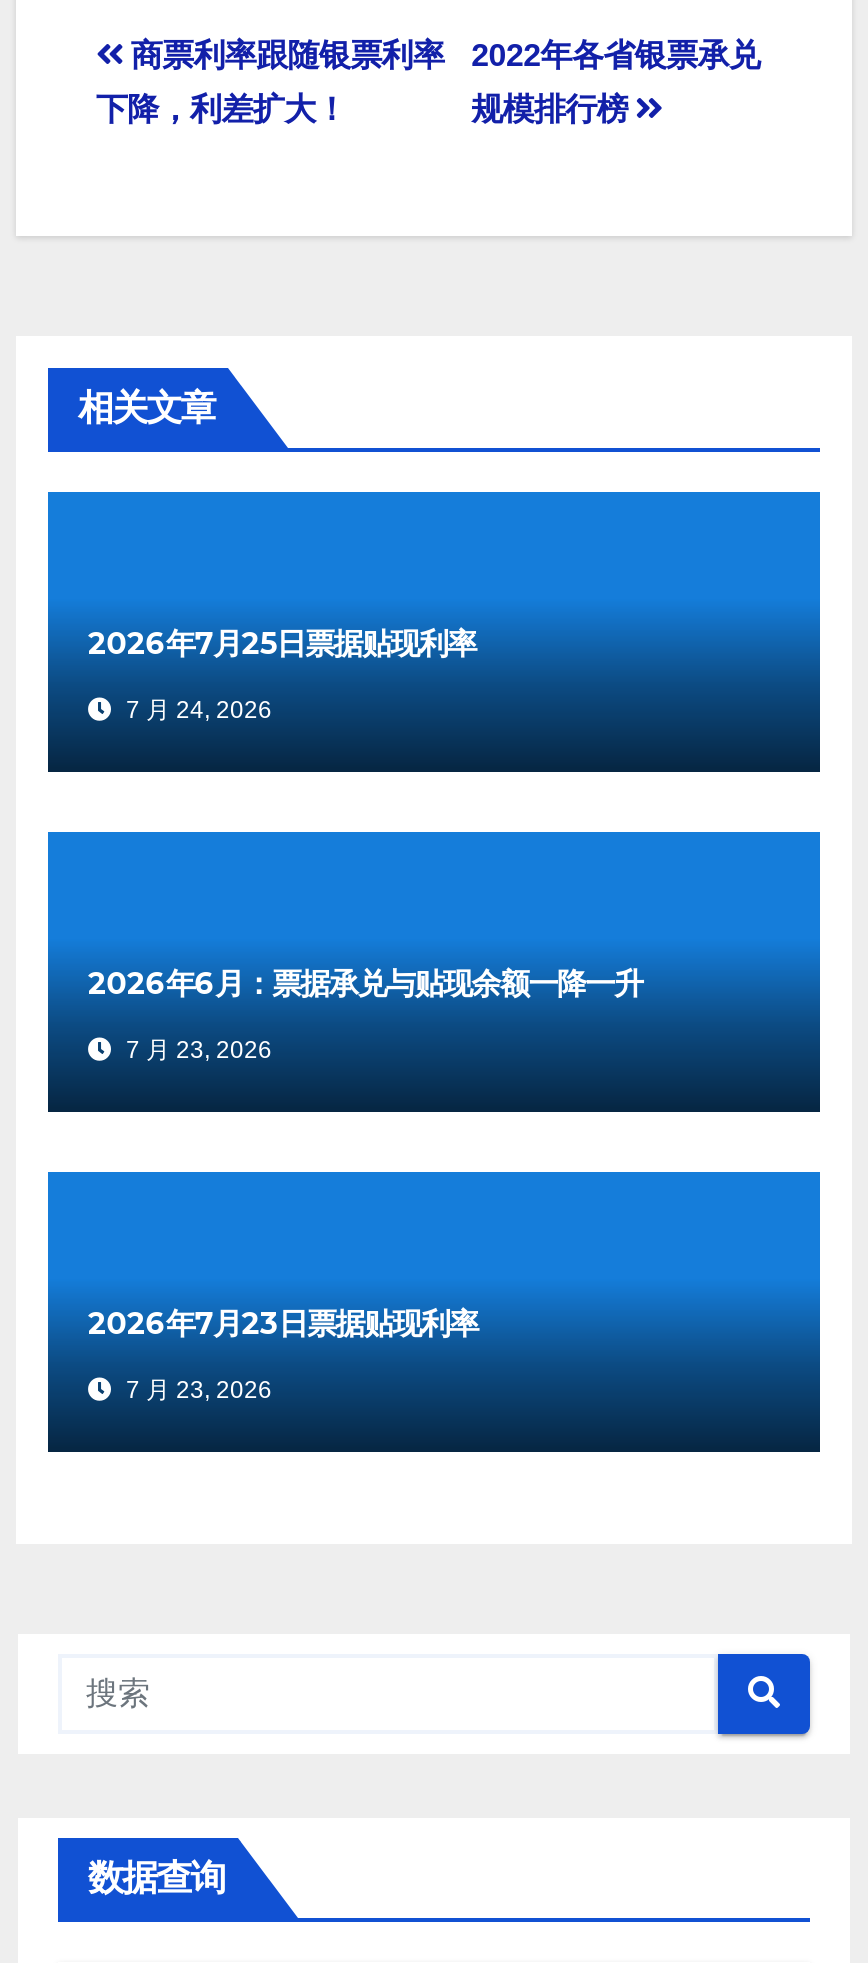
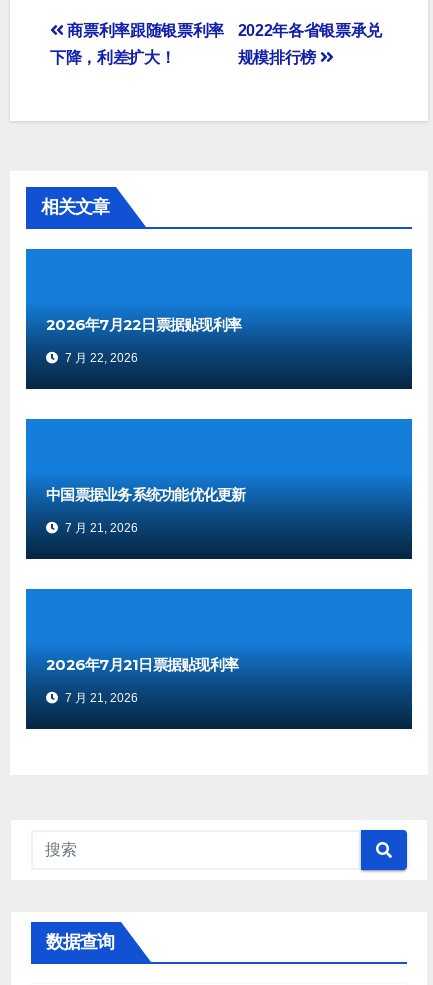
[88,623,476,661] 2026年7月25日票据贴现利率 -> [46,315,241,334] 2026年7月22日票据贴现利率
[120,695,272,723] 7 月 24, 2026 -> [62,351,138,365] 7 月 22, 2026
[88,963,642,1001] 2026年6月：票据承兑与贴现余额一降一升 -> [46,485,245,504] 中国票据业务系统功能优化更新
[120,1035,272,1063] 7 月 23, 2026 -> [62,521,138,535] 7 月 21, 2026
[88,1303,478,1341] 2026年7月23日票据贴现利率 -> [46,655,238,674] 2026年7月21日票据贴现利率
[120,1375,272,1403] 7 月 23, 2026 -> [62,691,138,705] 7 月 21, 2026

